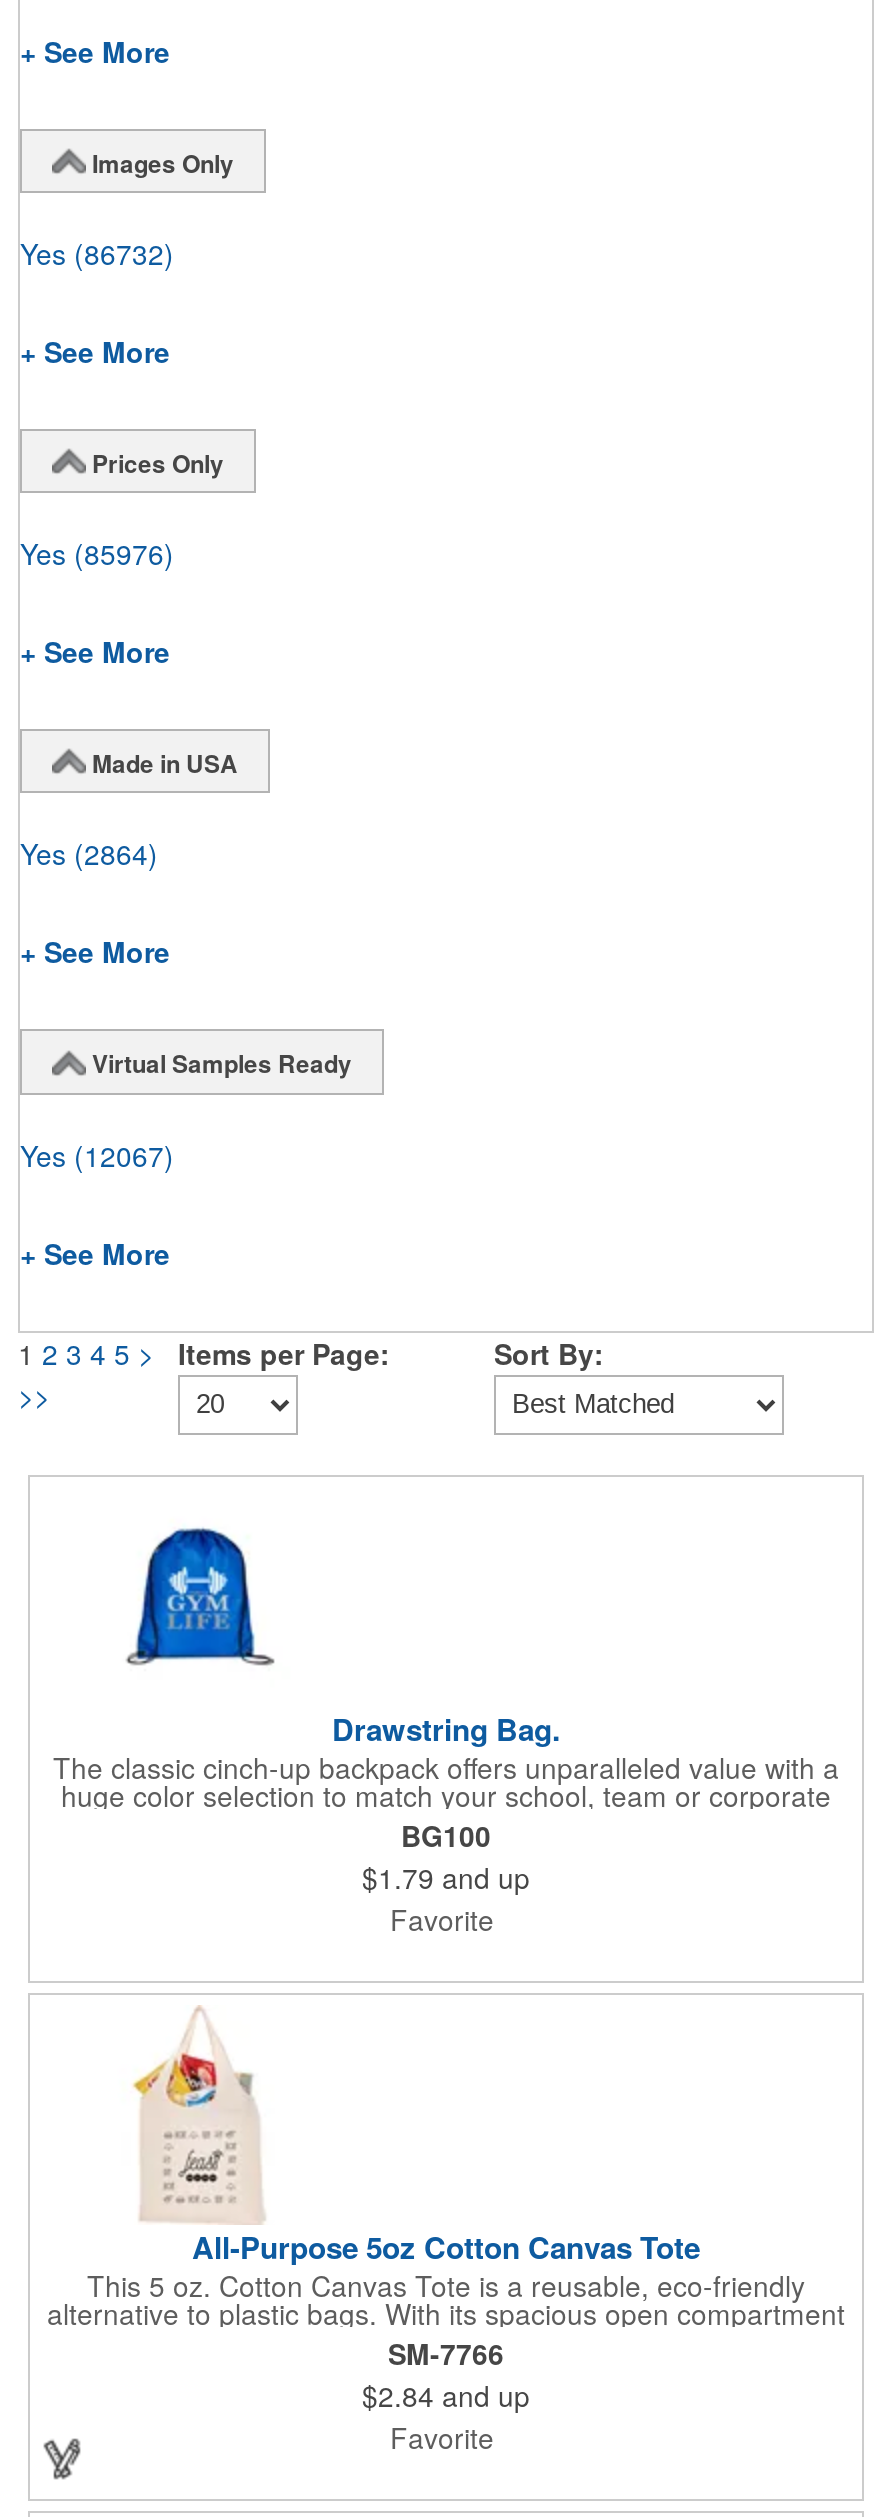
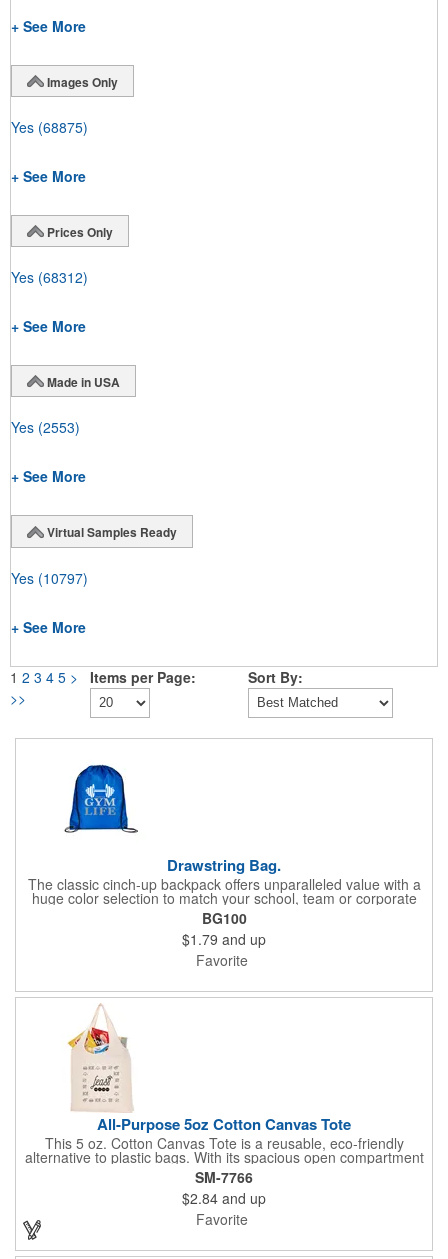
[20,233,174,273] Yes (86732) -> [11,117,88,137] Yes (68875)
[20,533,174,573] Yes (85976) -> [11,267,88,287] Yes (68312)
[20,834,158,874] Yes (2864) -> [11,417,80,437] Yes (2553)
[20,1134,174,1174] Yes (12067) -> [11,568,88,588] Yes (10797)

